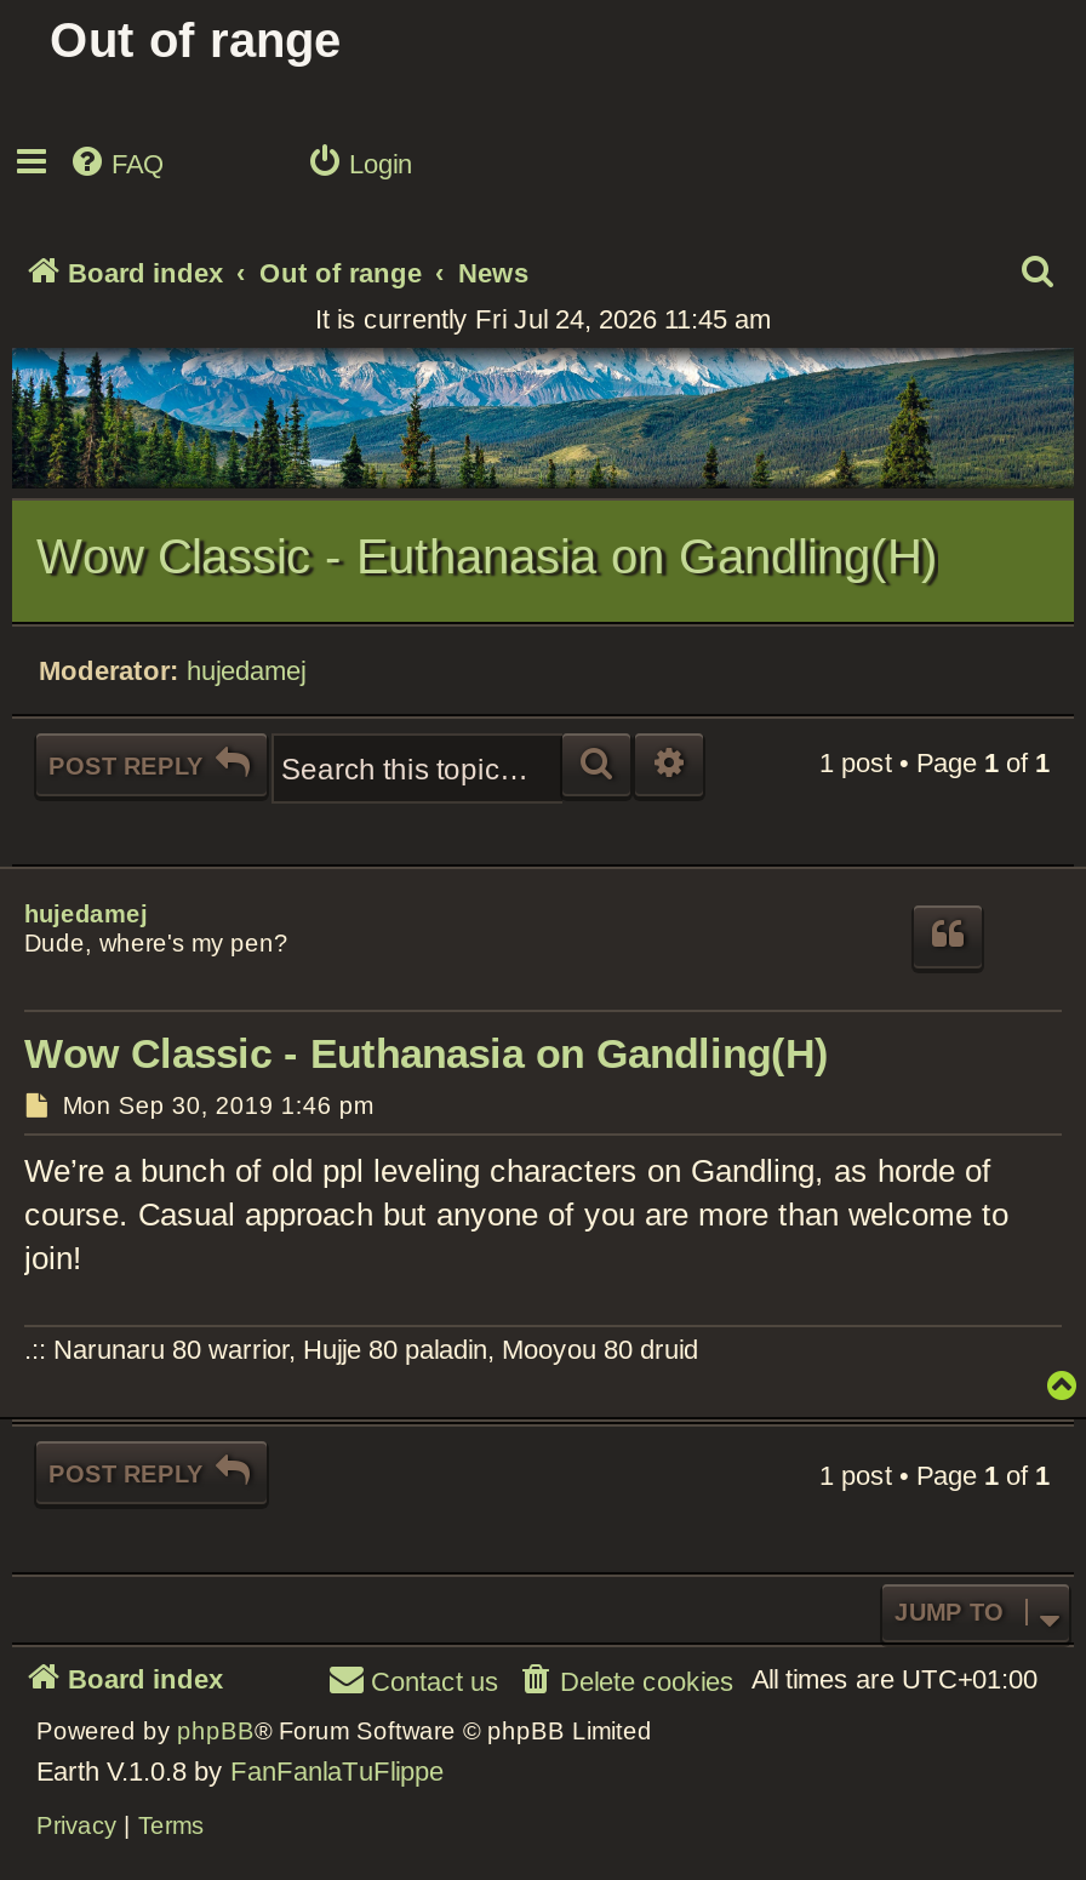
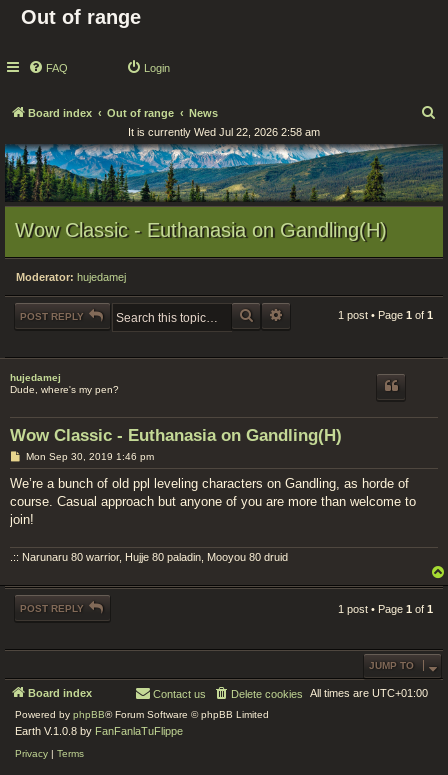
[315,304,771,333] It is currently Fri Jul 24, 2026 11:45 am -> [128,126,320,138] It is currently Wed Jul 22, 2026 2:58 am

